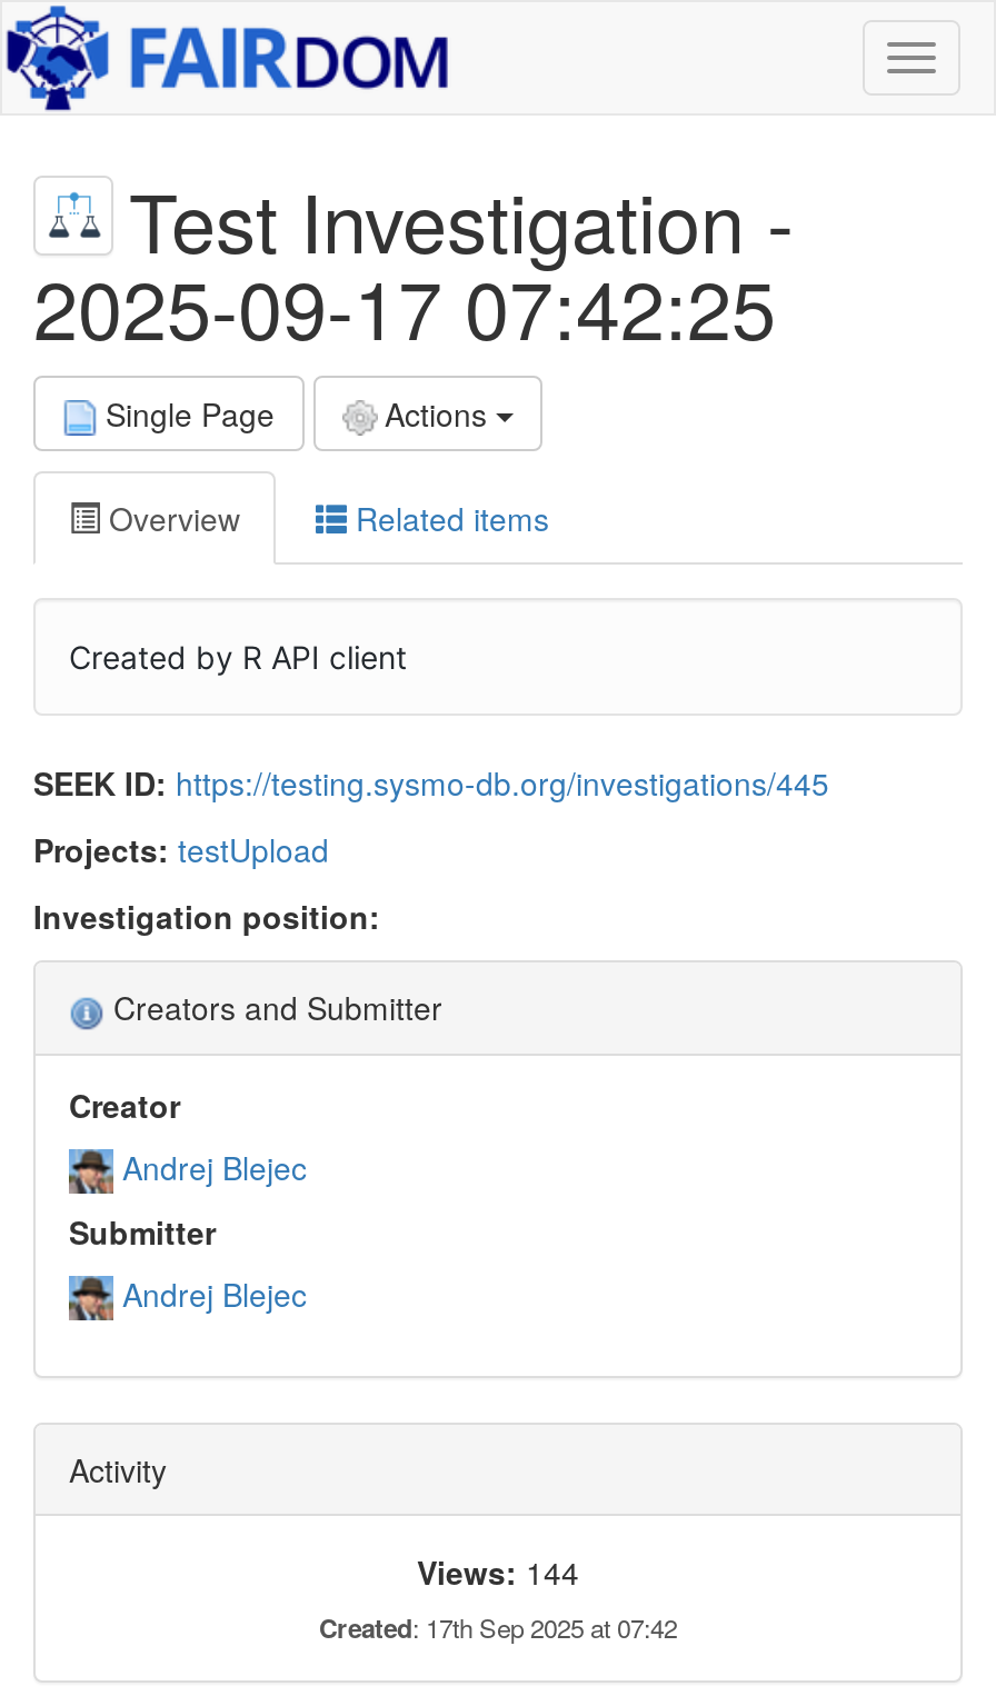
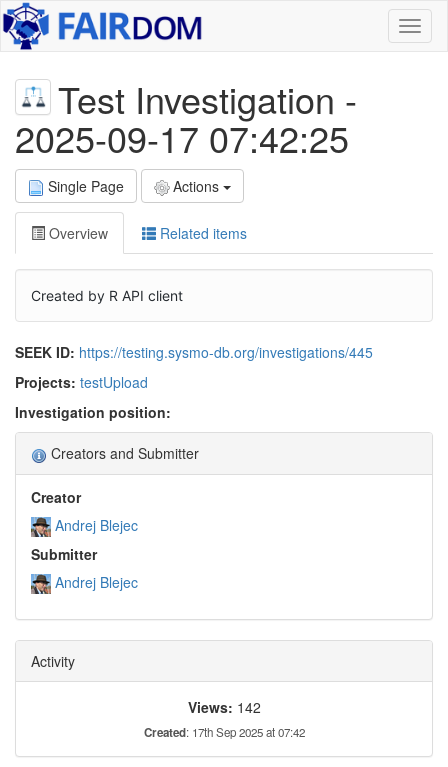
[417,1550,579,1594] Views: 144 -> [187,697,260,717] Views: 142

